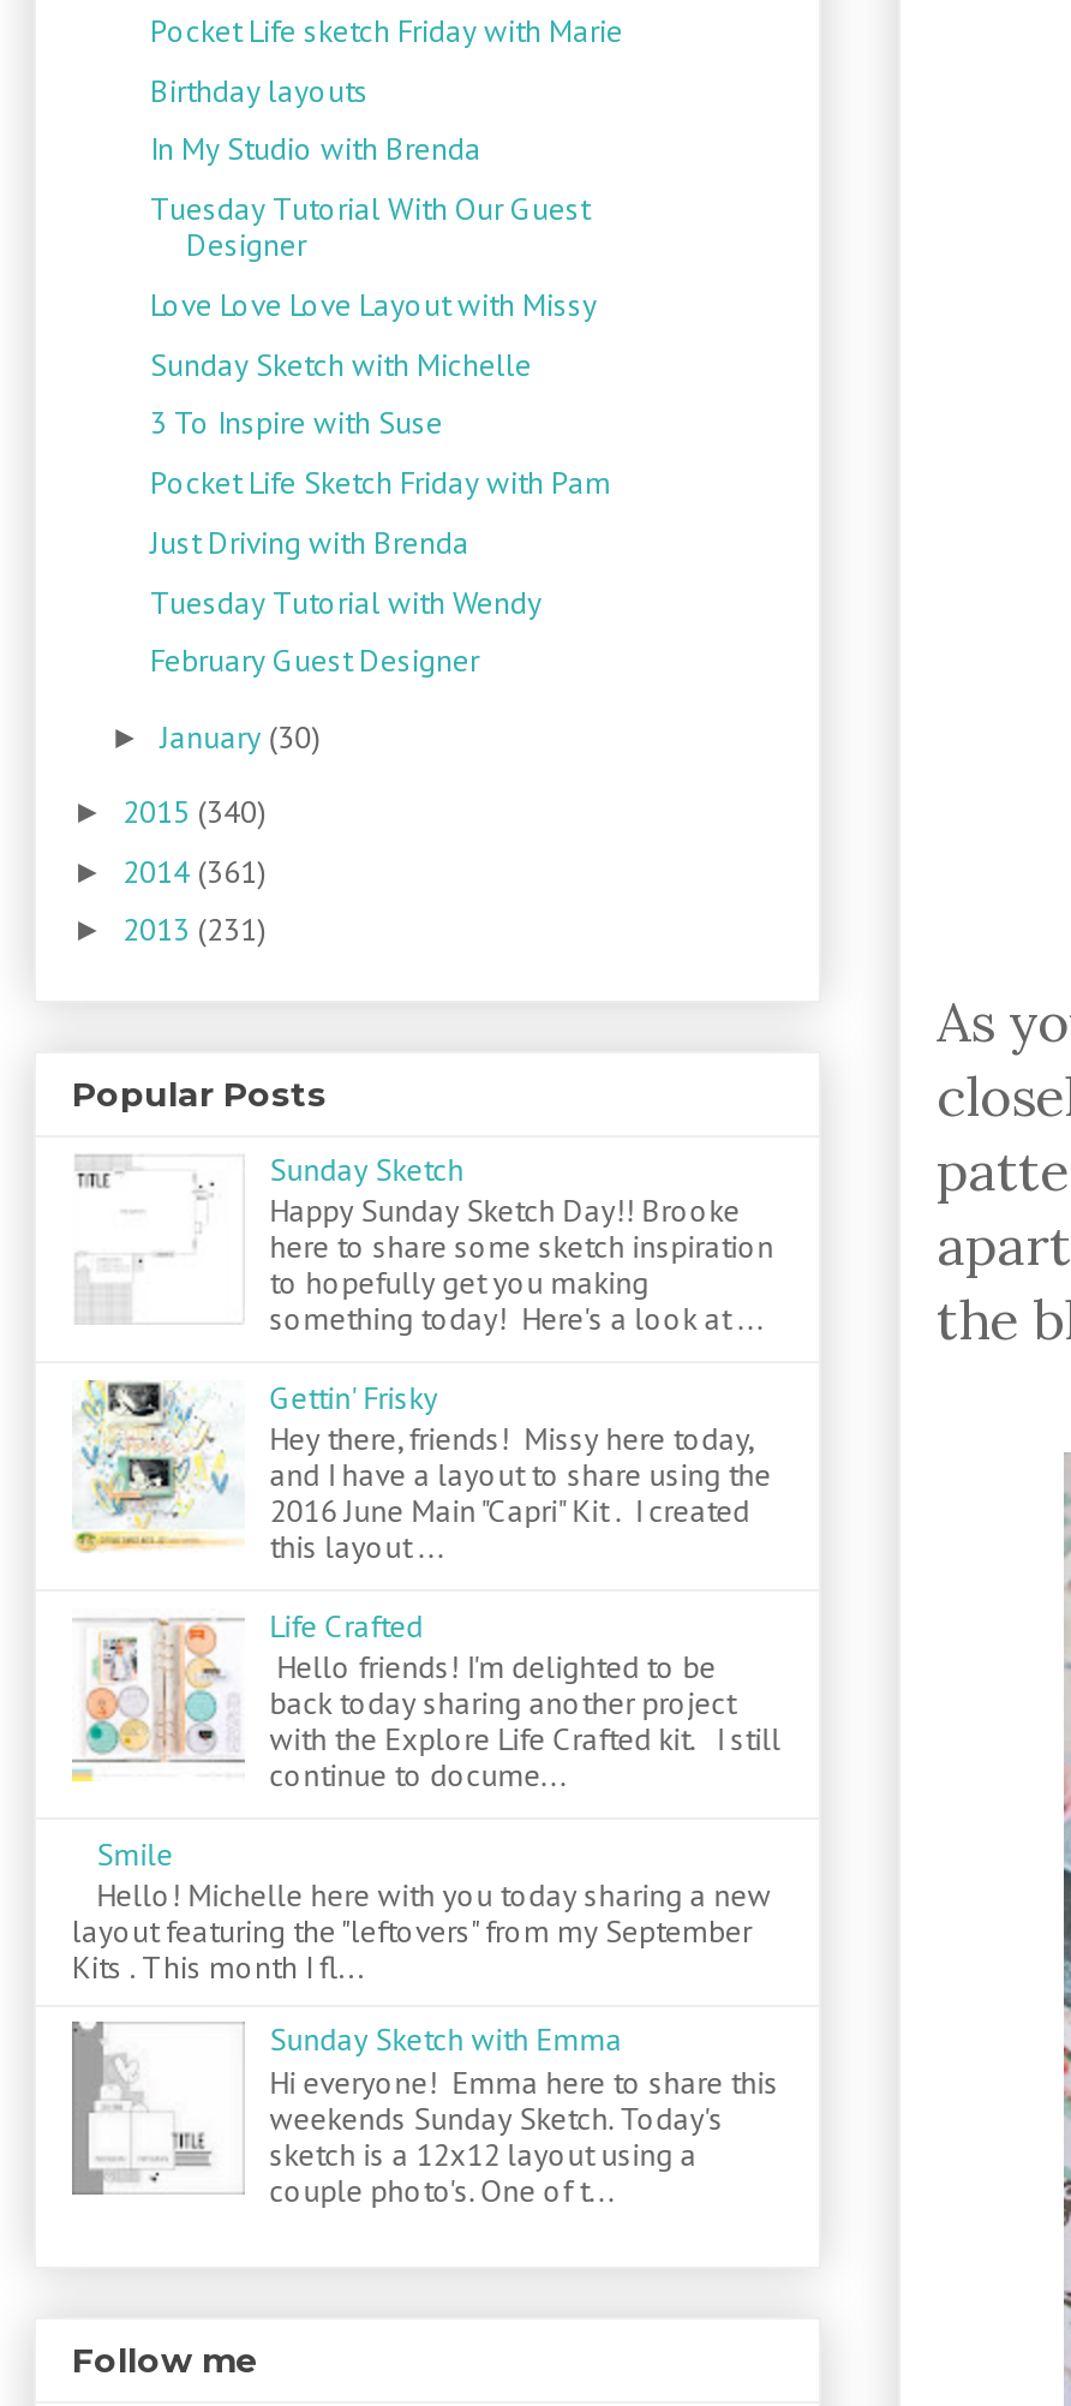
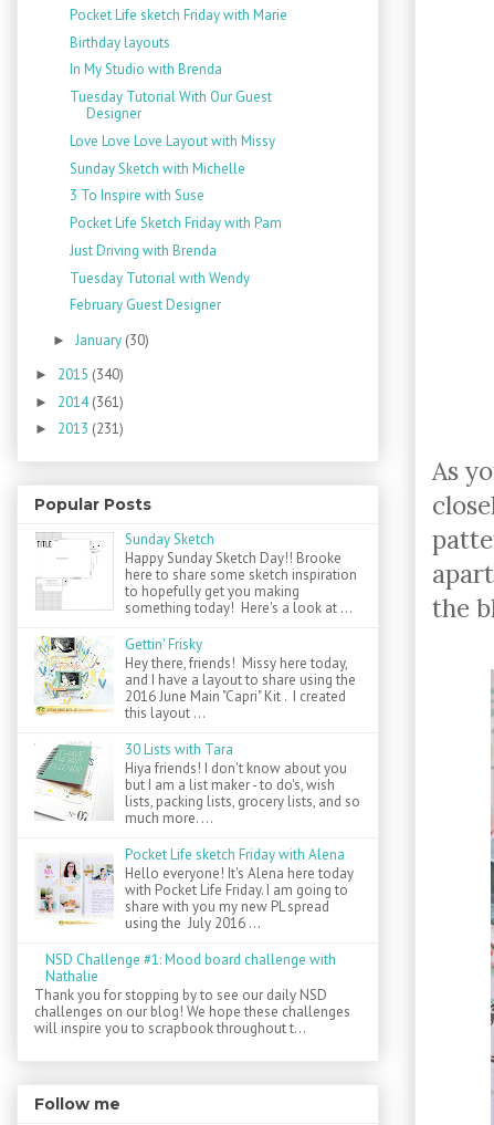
[70,1606,781,1797] [image] | Life Crafted | Hello friends! I'm delighted to be | back today sharing another project | with the Explore Life Crafted kit. I still | continue to docume... -> [34,740,360,828] [image] | 30 Lists with Tara | Hiya friends! I don't know about you | but I am a list maker - to do's, wish | lists, packing lists, grocery lists, and so | much more. ...
[72,1834,771,1989] Smile | Hello! Michelle here with you today sharing a new | layout featuring the "leftovers" from my September | Kits . This month I fl... -> [125,845,354,933] Pocket Life sketch Friday with Alena | Hello everyone! It's Alena here today | with Pocket Life Friday. I am going to | share with you my new PL spread | using the July 2016 ...
[269,2020,779,2211] Sunday Sketch with Emma | Hi everyone! Emma here to share this | weekends Sunday Sketch. Today's | sketch is a 12x12 layout using a | couple photo's. One of t... -> [34,950,350,1038] NSD Challenge #1: Mood board challenge with | Nathalie | Thank you for stopping by to see our daily NSD | challenges on our blog! We hope these challenges | will inspire you to scrapbook throughout t...

